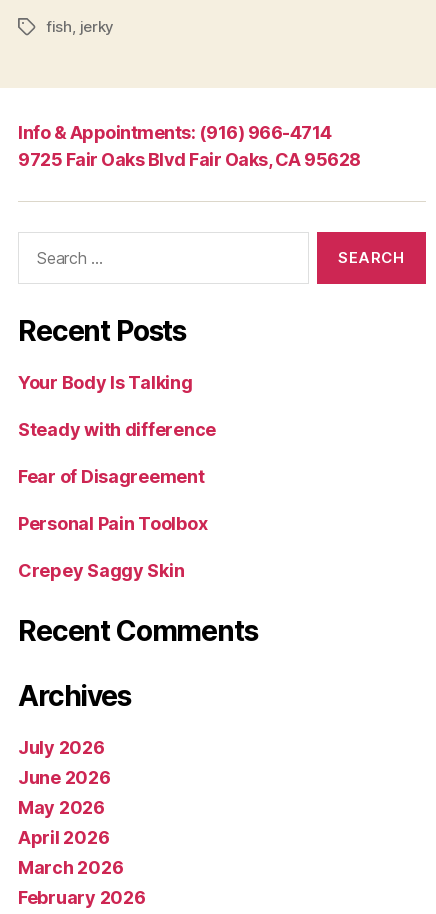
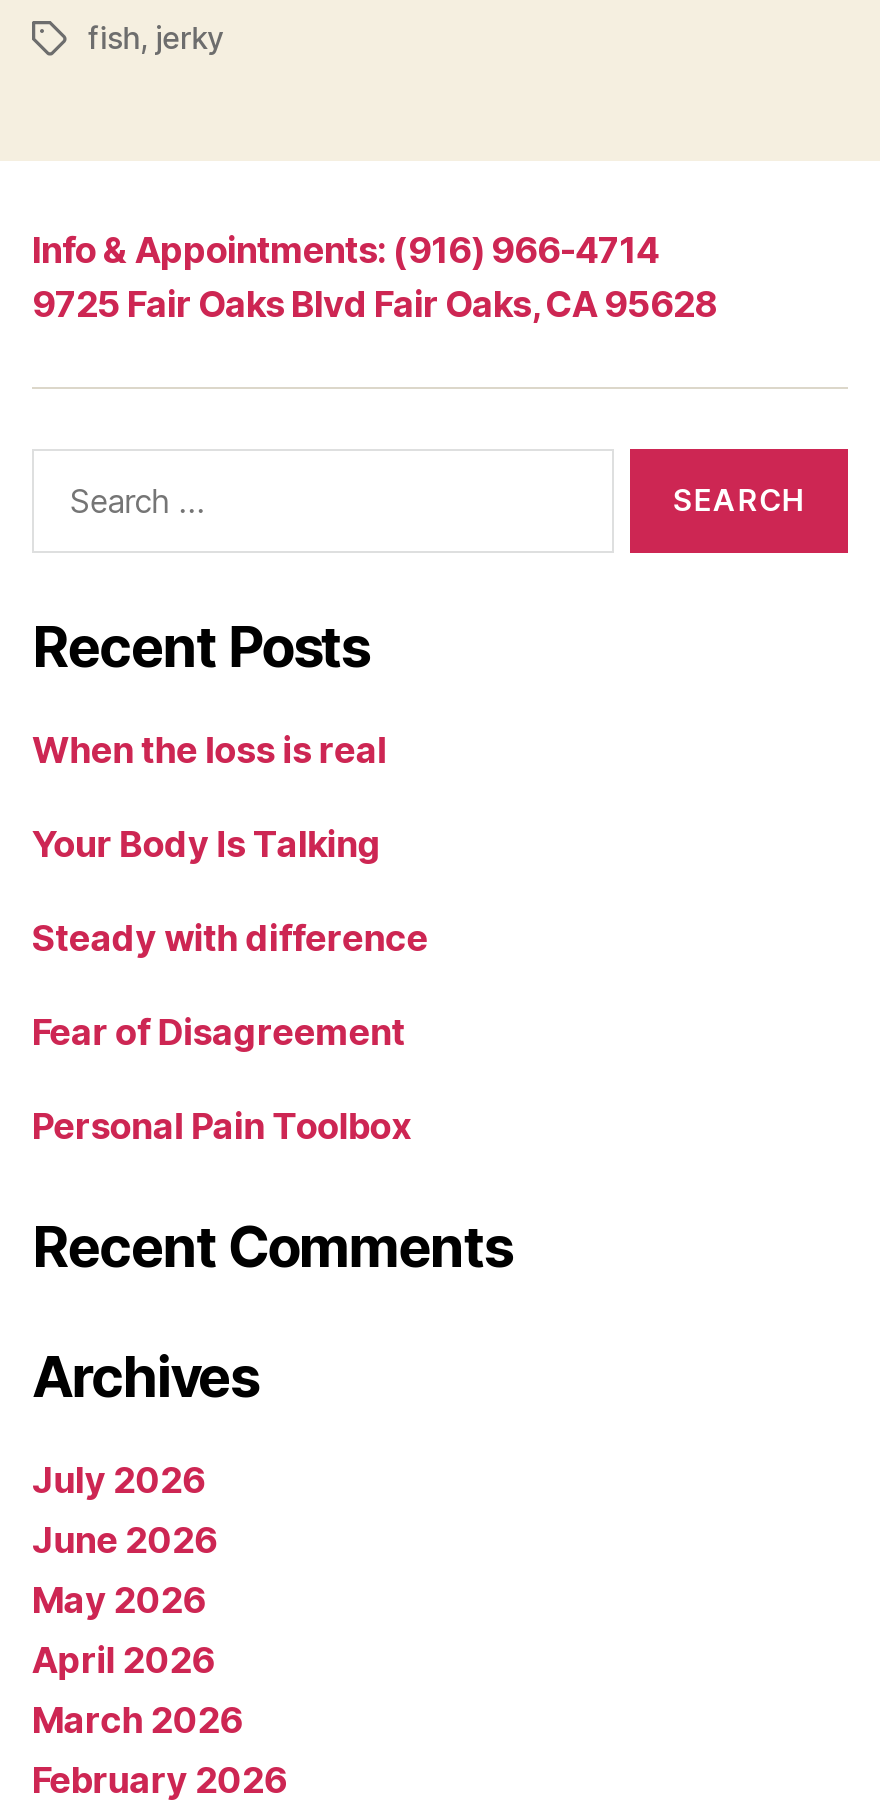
none -> [32,729,387,771] When the loss is real
moved [18,372,216,534] -> [32,823,428,1147]: Your Body Is Talking | Steady with difference | Fear of Disagreement | Personal Pain Toolbox
[18,560,184,581] Crepey Saggy Skin -> none

